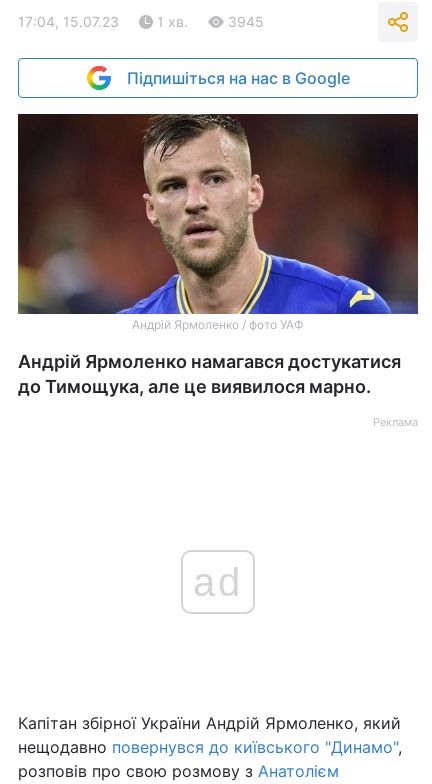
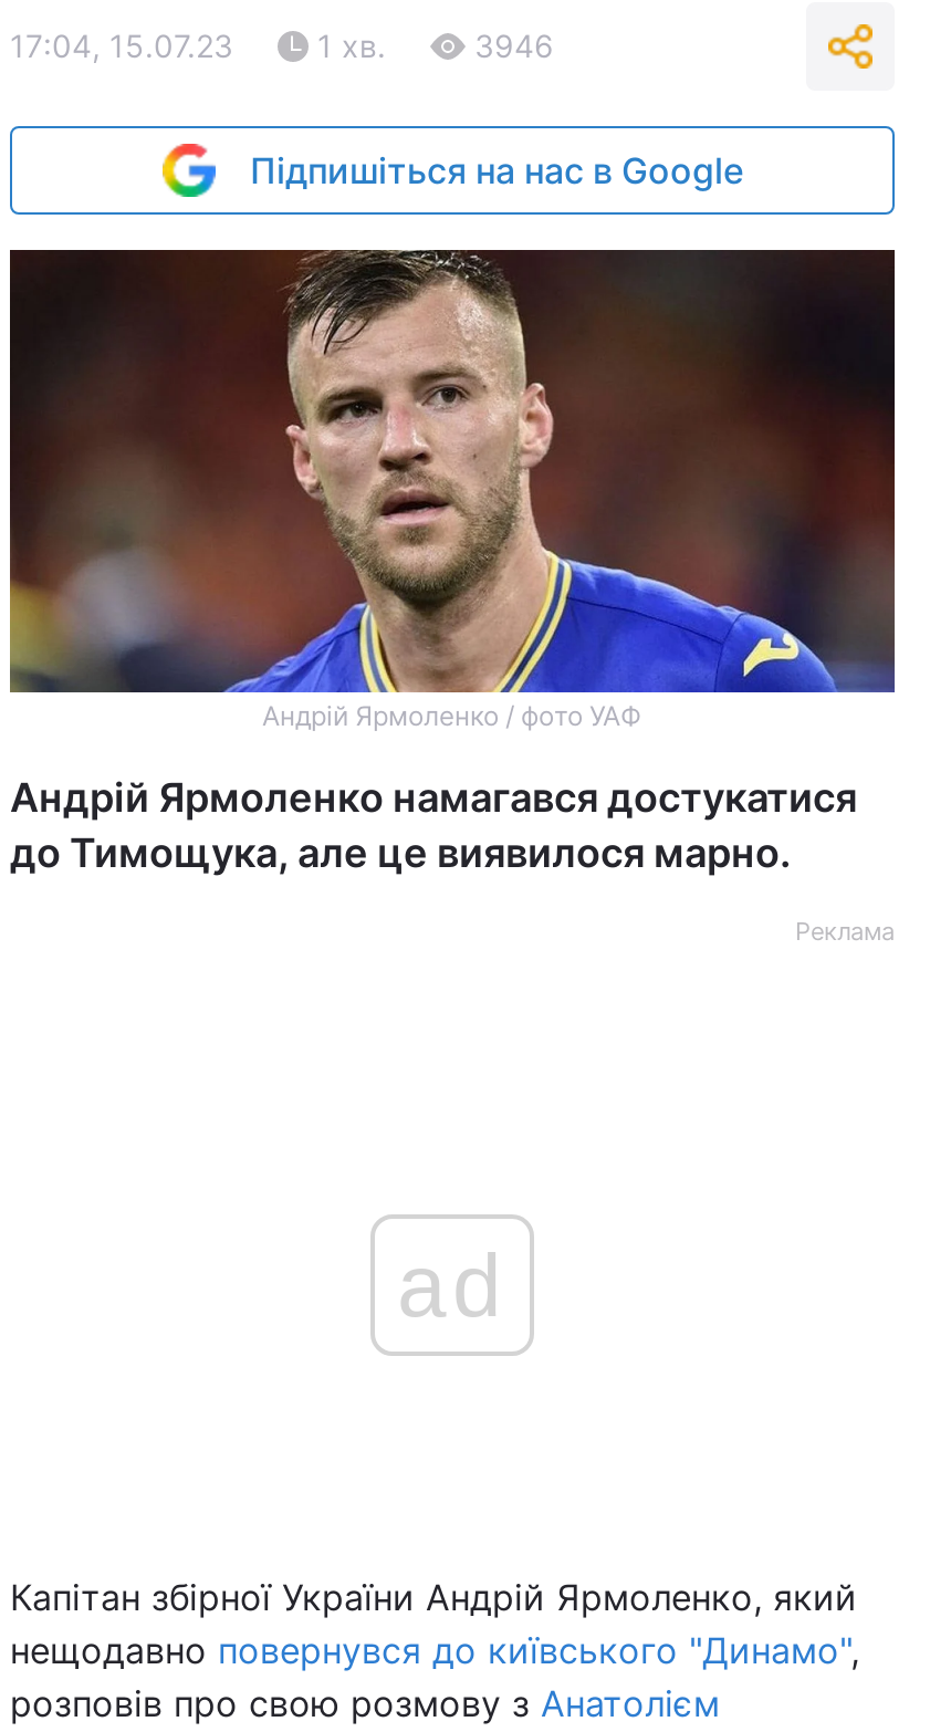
[228,13,264,30] 3945 -> [474,27,554,64] 3946

